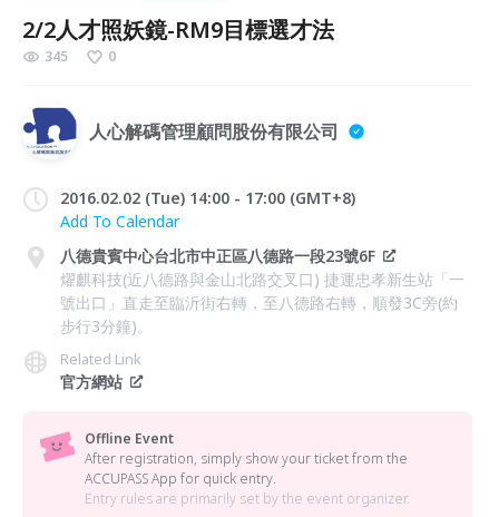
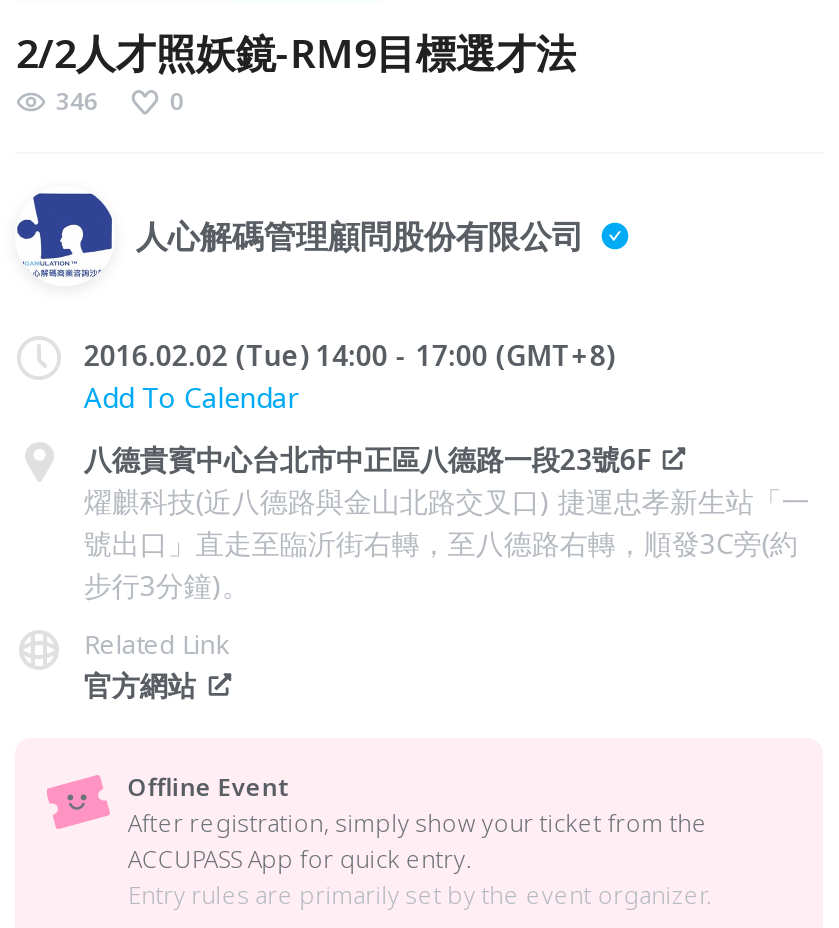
[45,47,68,66] 345 -> [56,84,98,118] 346

